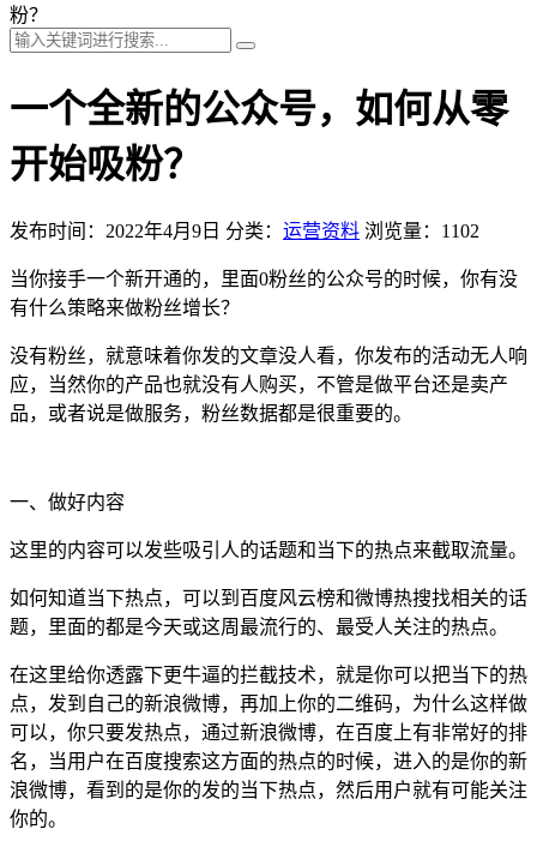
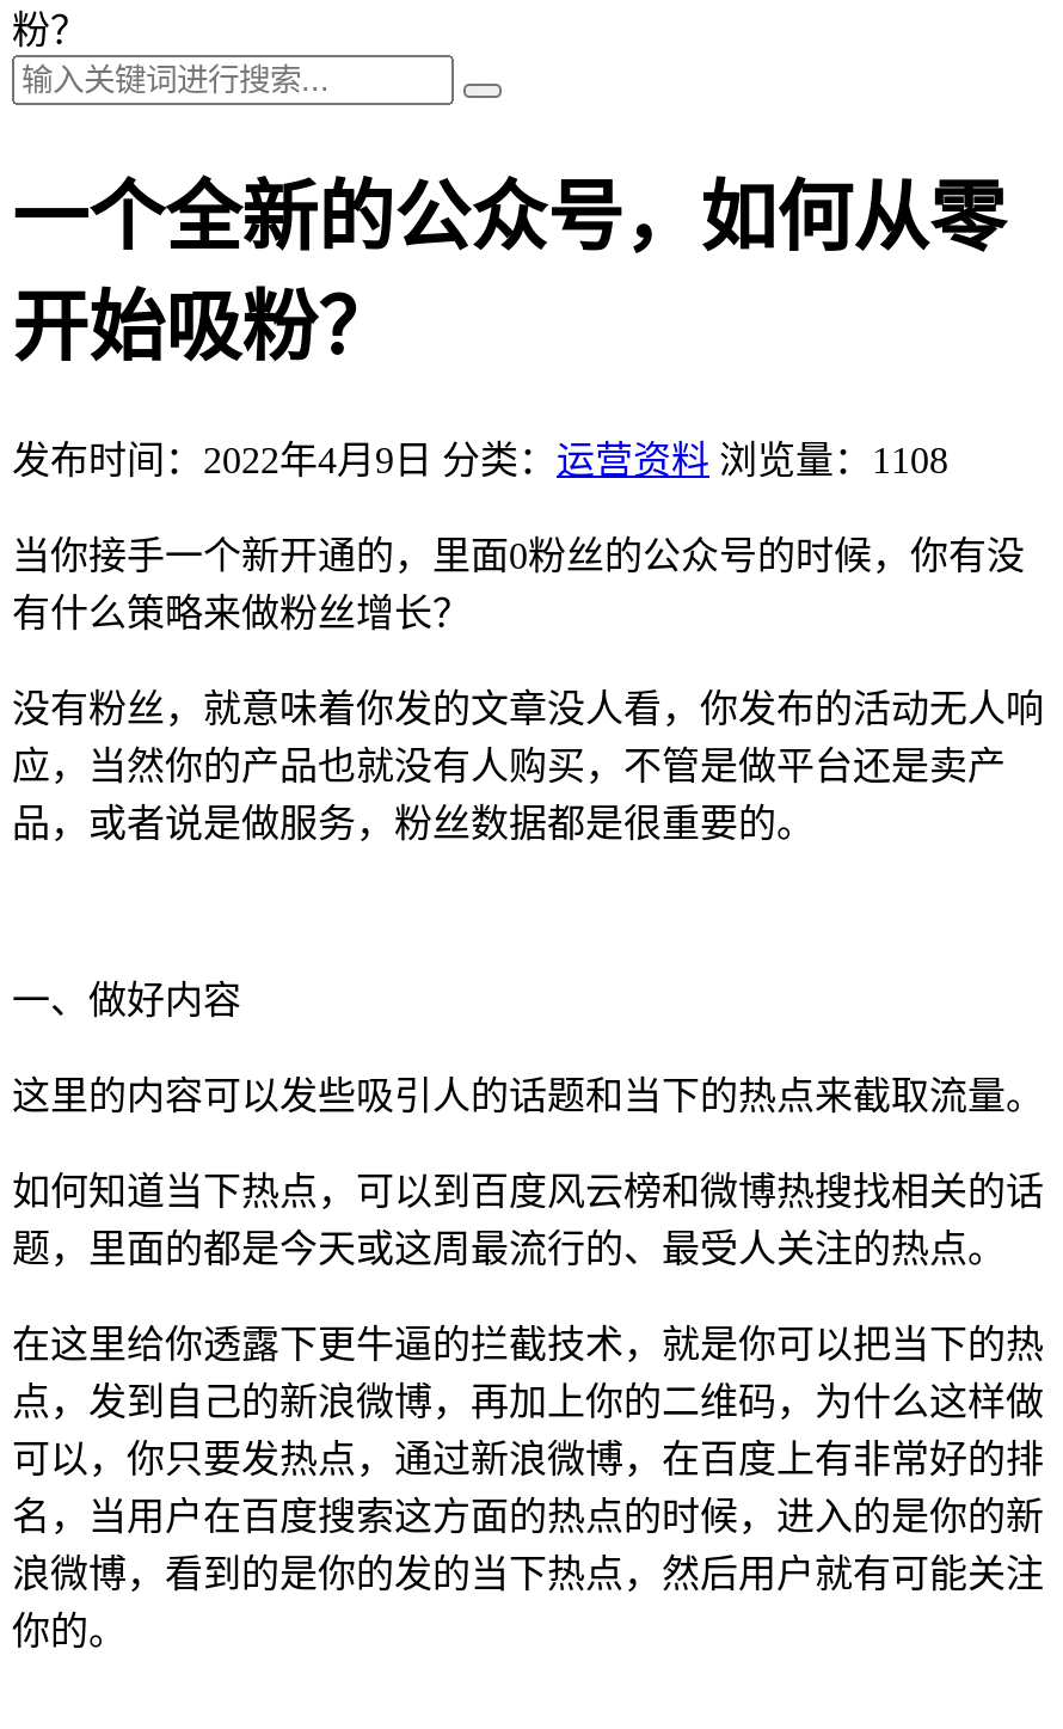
[10,221,479,241] 发布时间：2022年4月9日 分类：运营资料 浏览量：1102 -> [12,439,948,480] 发布时间：2022年4月9日 分类：运营资料 浏览量：1108

